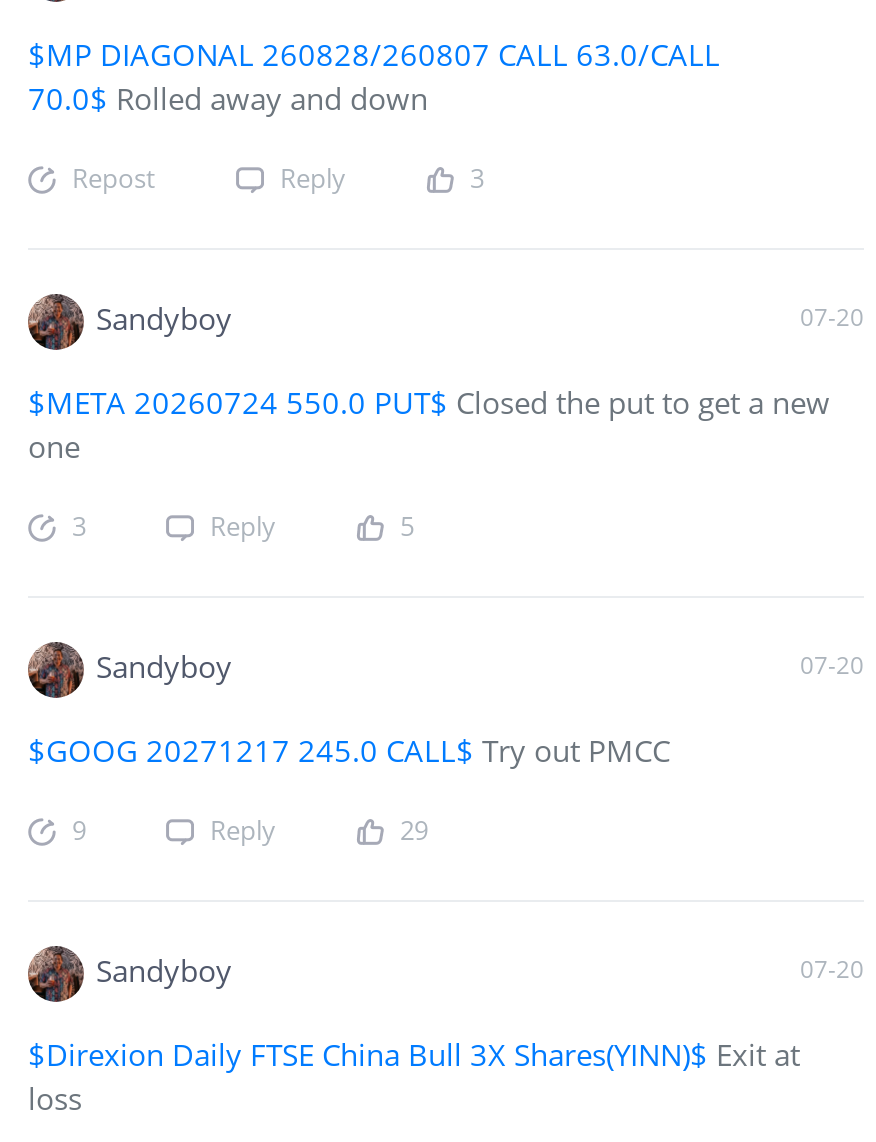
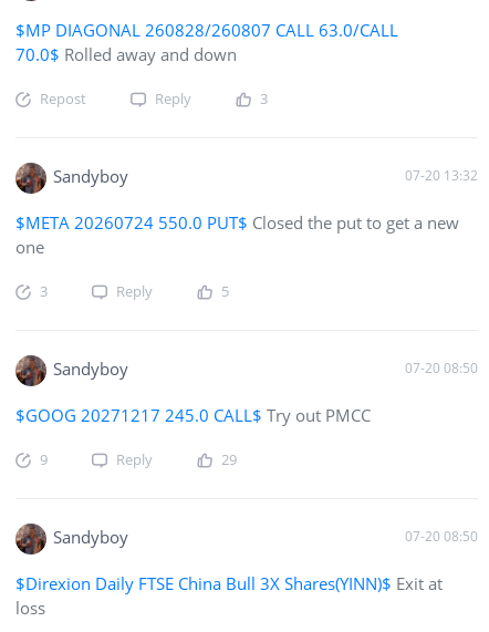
[800,300,864,334] 07-20 -> [405,166,478,185] 07-20 13:32
[800,648,864,682] 07-20 -> [405,359,478,377] 07-20 08:50
[800,952,864,986] 07-20 -> [405,527,478,546] 07-20 08:50

